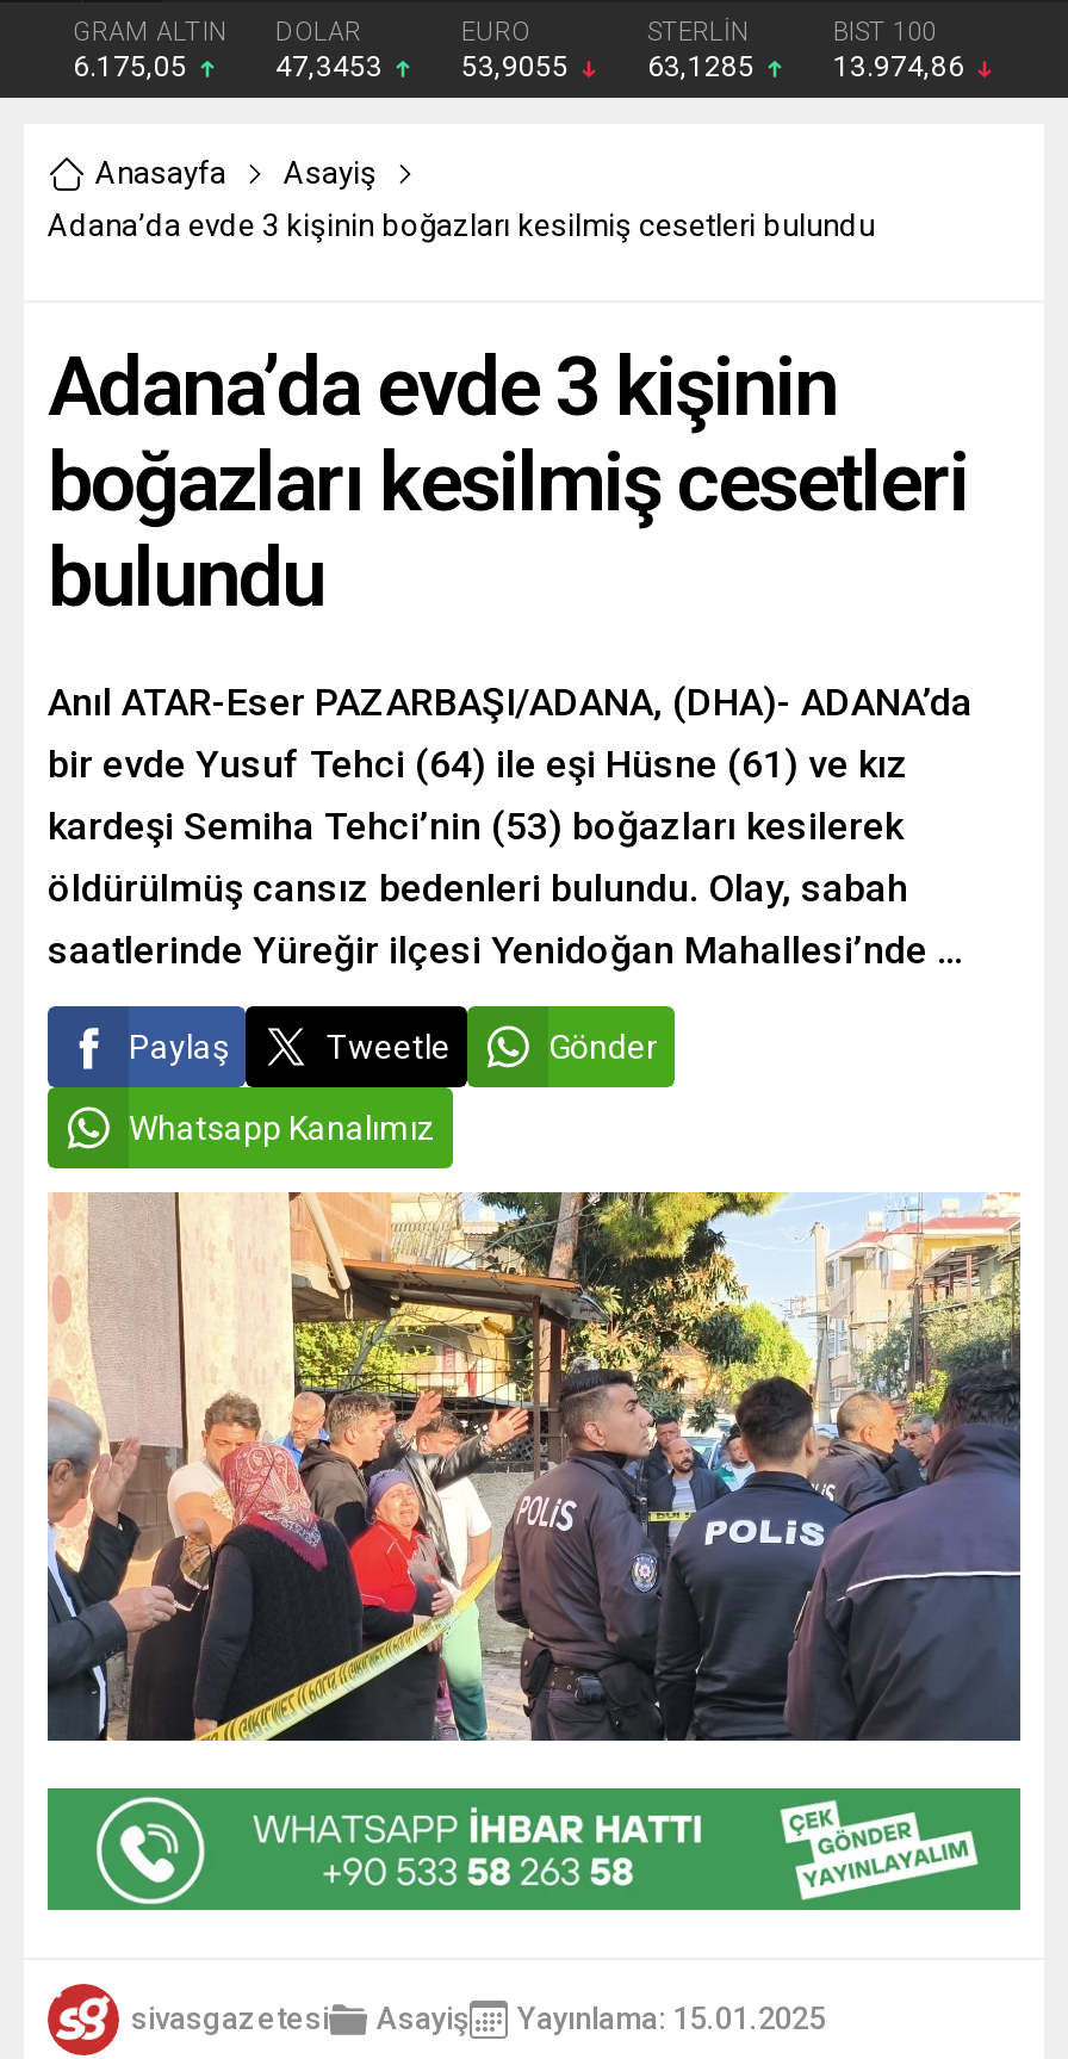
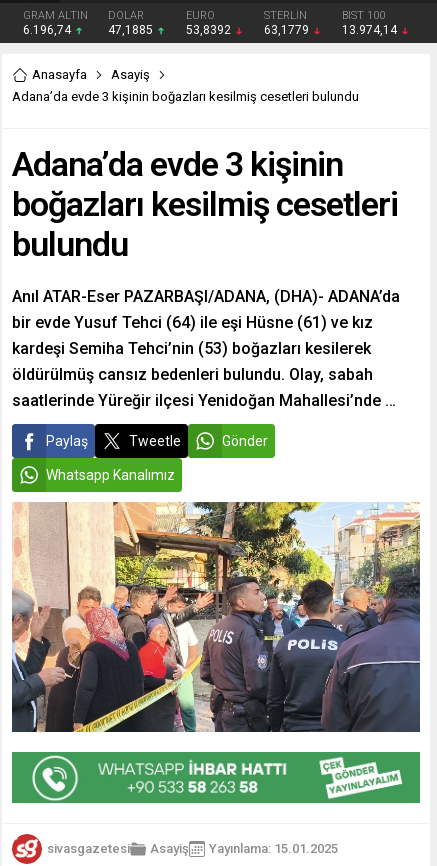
[73,50,194,83] 6.175,05 -> [22,23,73,37] 6.196,74
[275,50,390,83] 47,3453 -> [107,23,155,37] 47,1885
[461,50,576,83] 53,9055 -> [185,23,233,37] 53,8392
[647,50,762,83] 63,1285 -> [263,23,311,37] 63,1779
[833,50,971,83] 13.974,86 -> [341,23,399,37] 13.974,14

